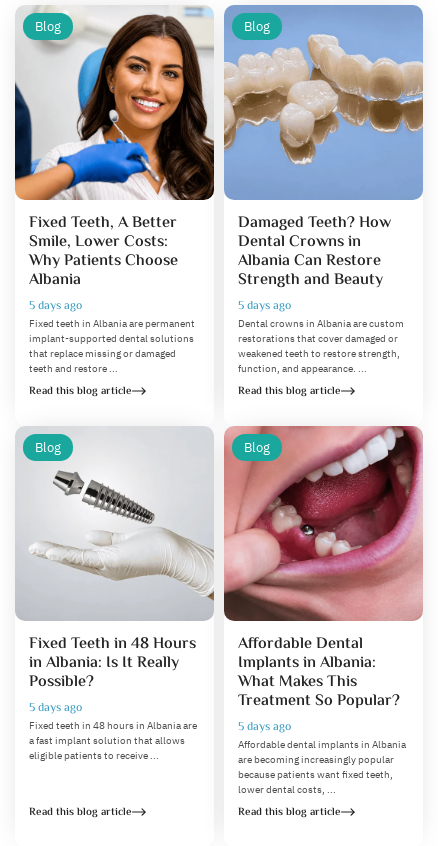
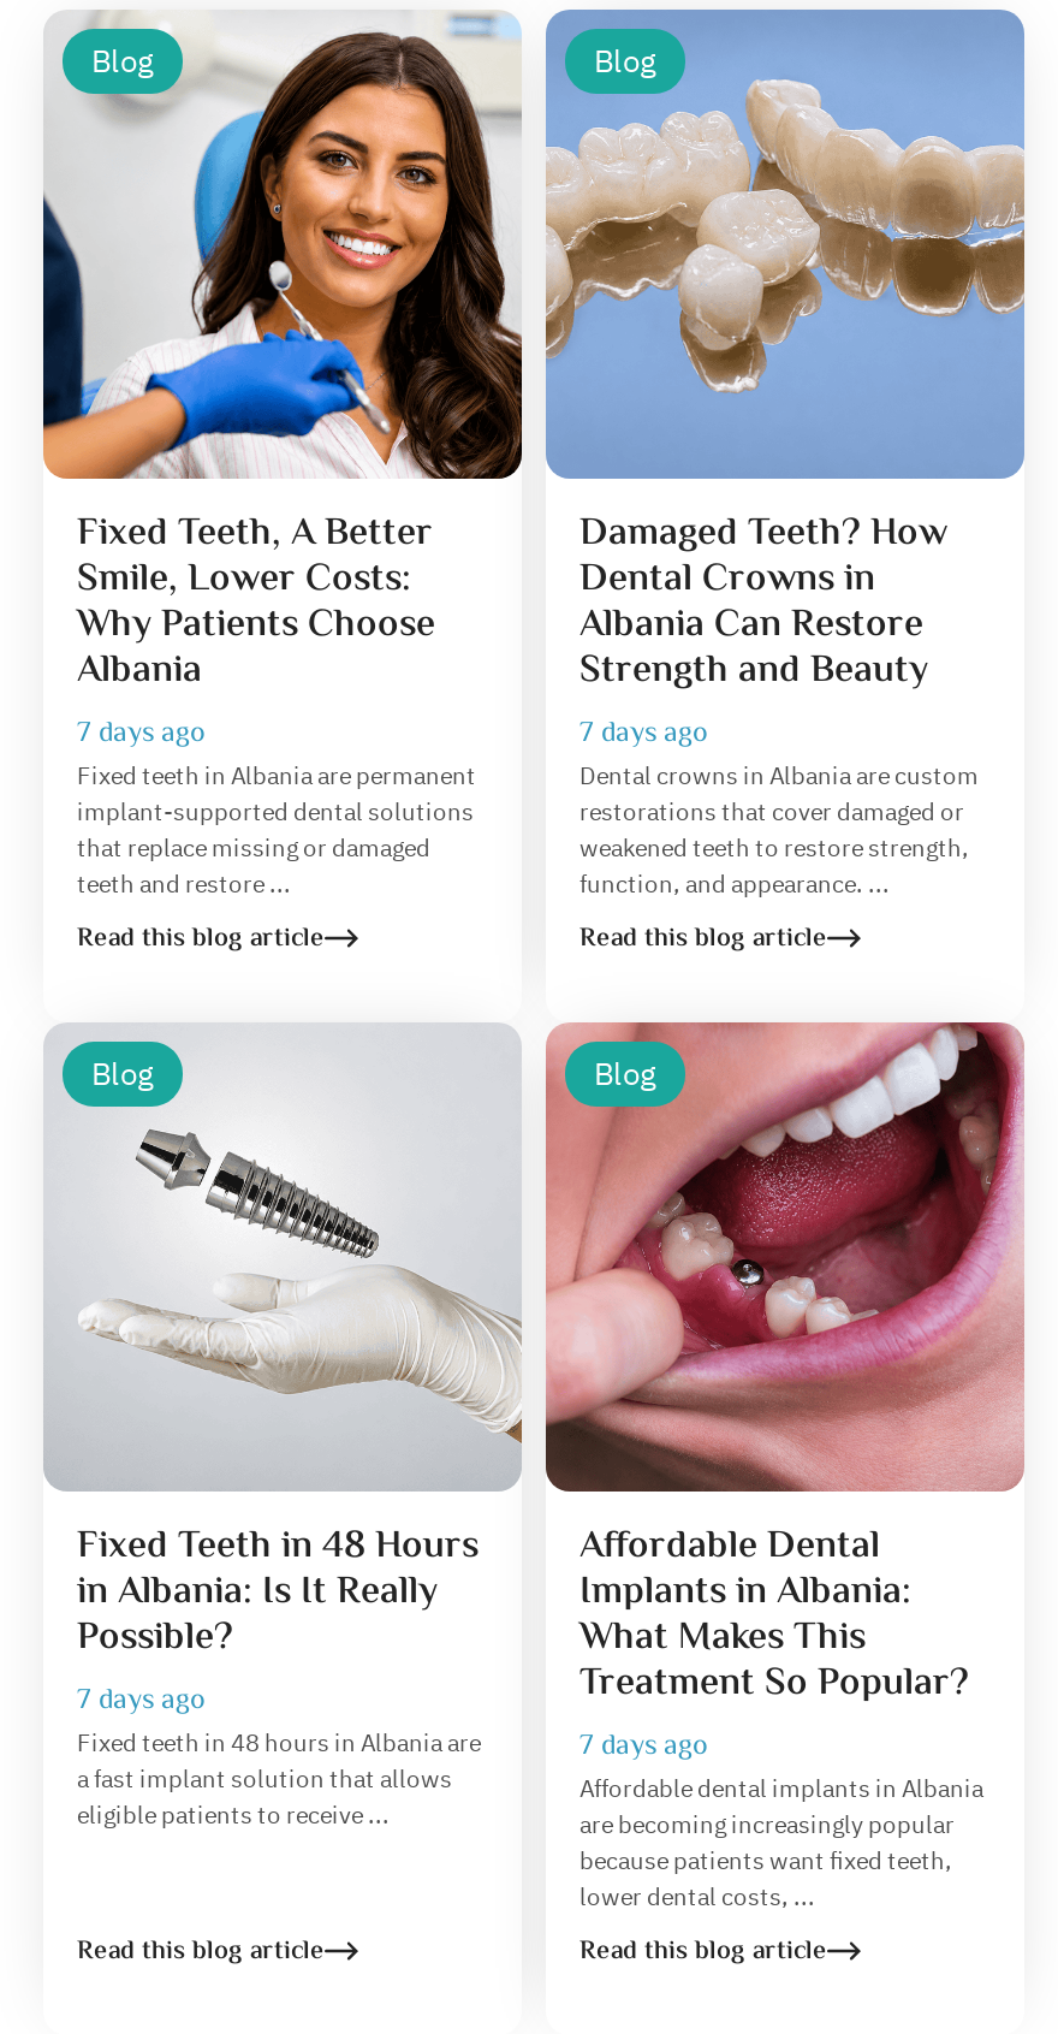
[29,297,82,316] 5 days ago -> [77,713,204,759] 7 days ago
[238,297,291,316] 5 days ago -> [579,713,707,759] 7 days ago
[29,699,82,718] 5 days ago -> [77,1680,204,1726] 7 days ago
[238,718,291,737] 5 days ago -> [579,1726,707,1771] 7 days ago

